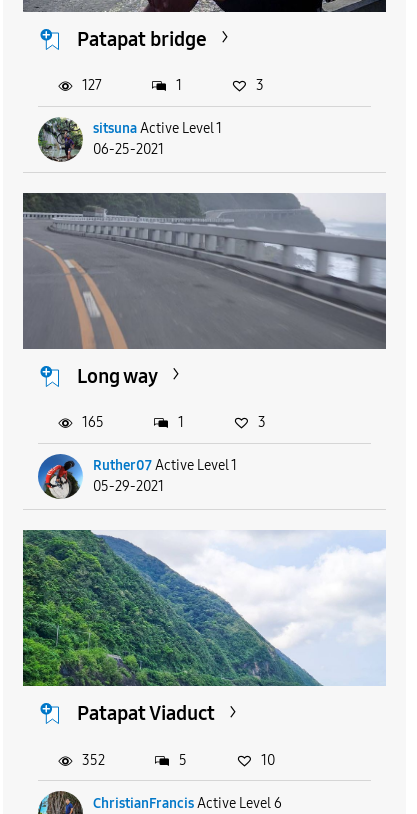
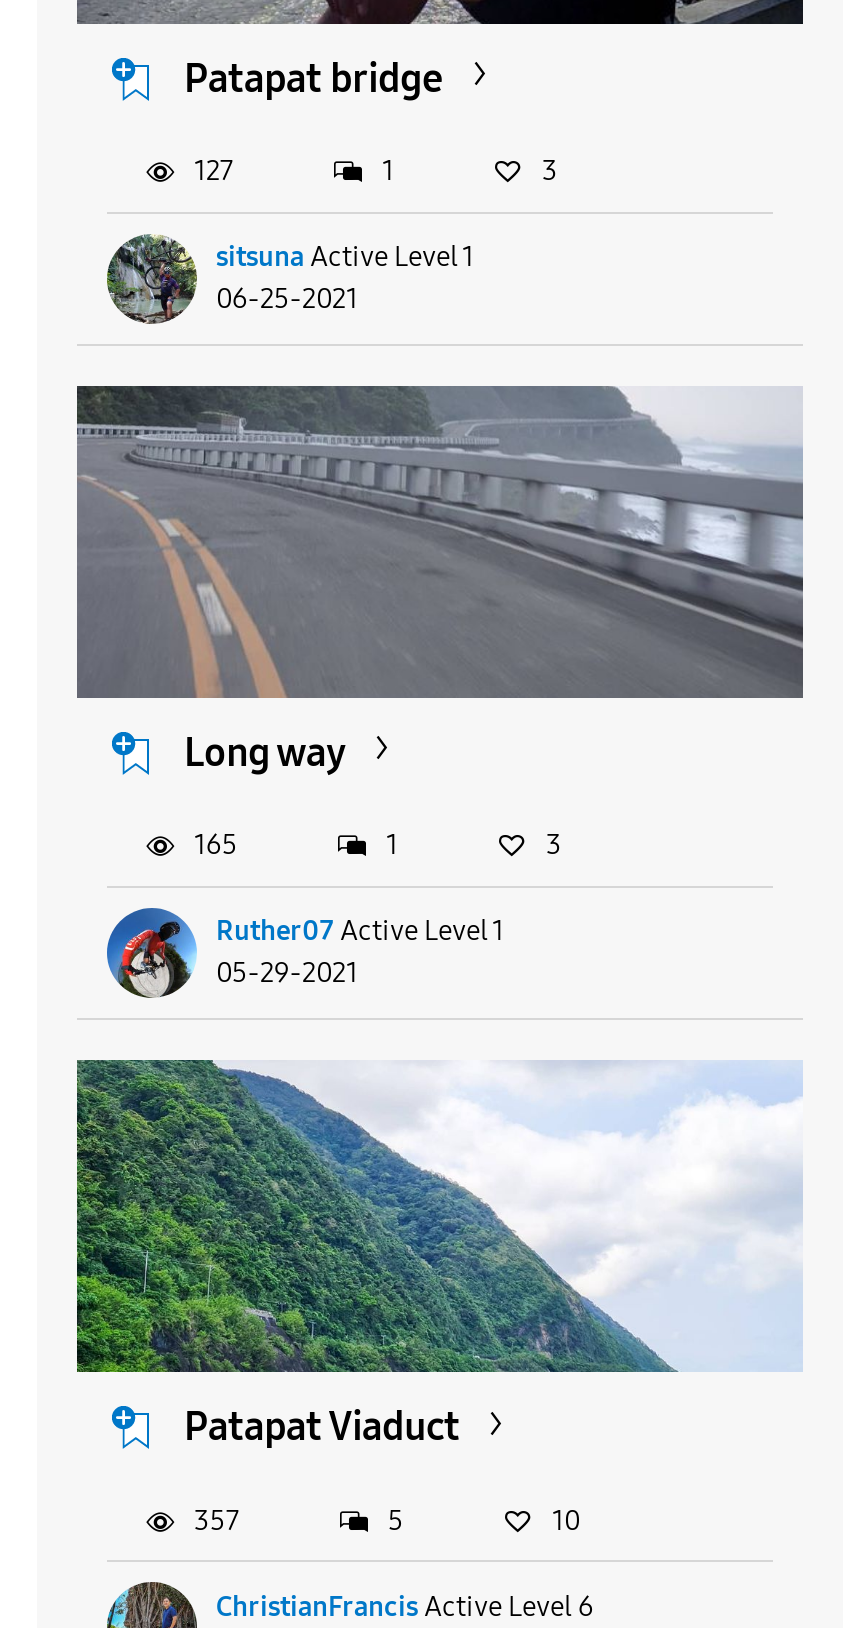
[81,752,104,769] 352 -> [194,1503,240,1537] 357

